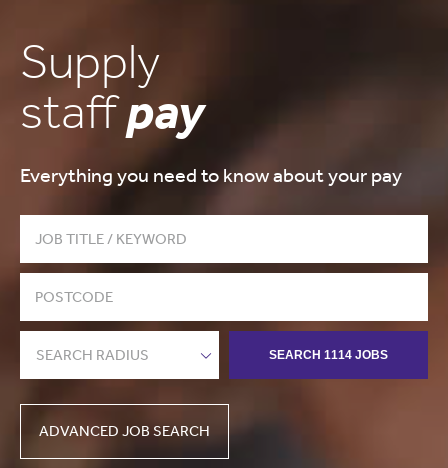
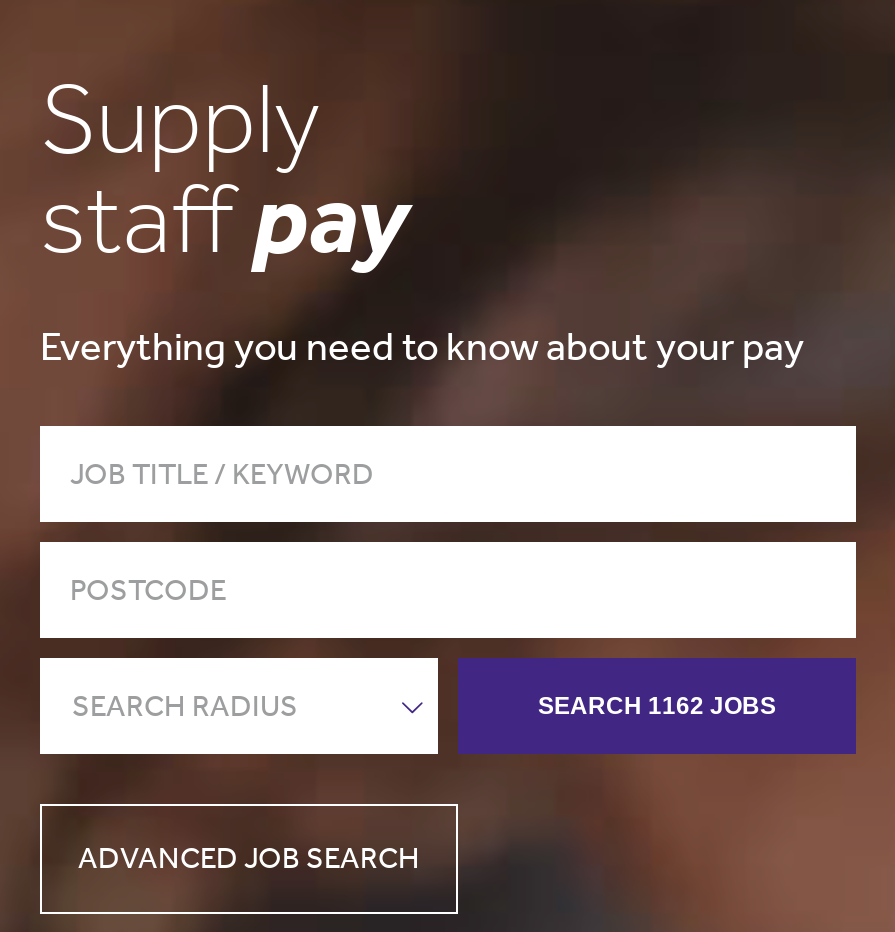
[269,347,388,361] SEARCH 1114 JOBS -> [538,691,776,719] SEARCH 1162 JOBS

